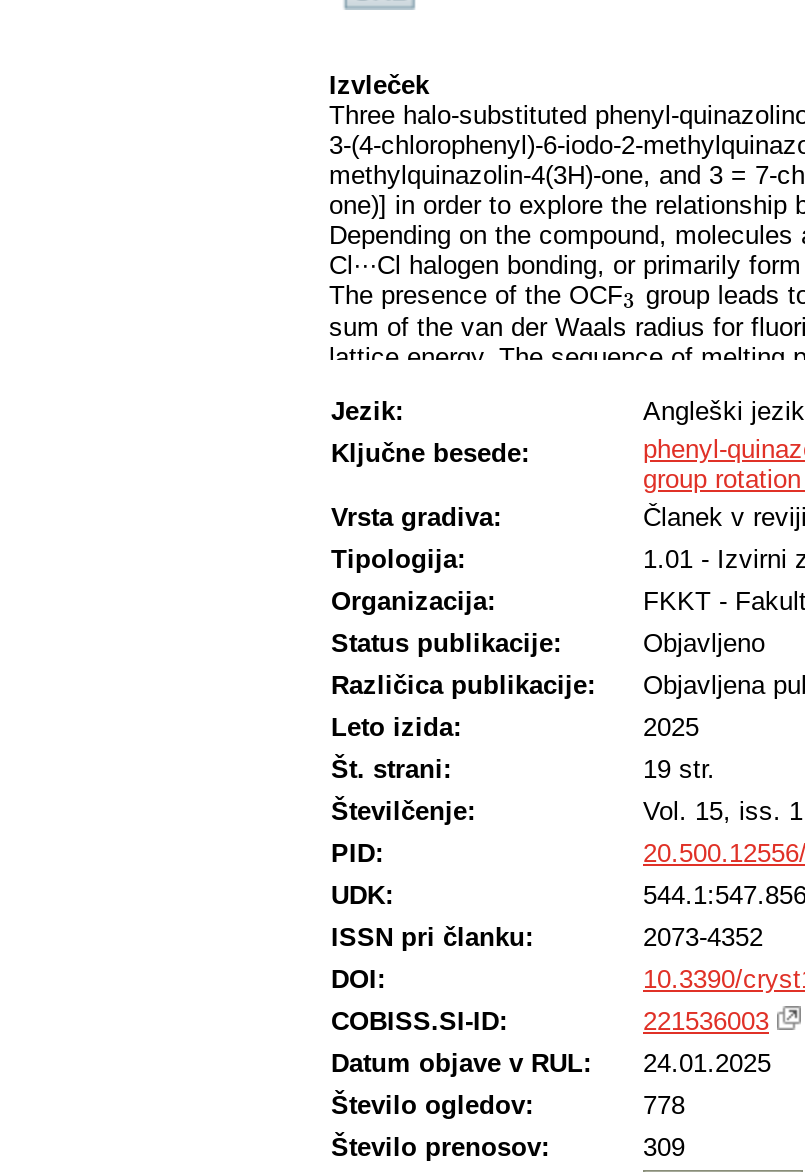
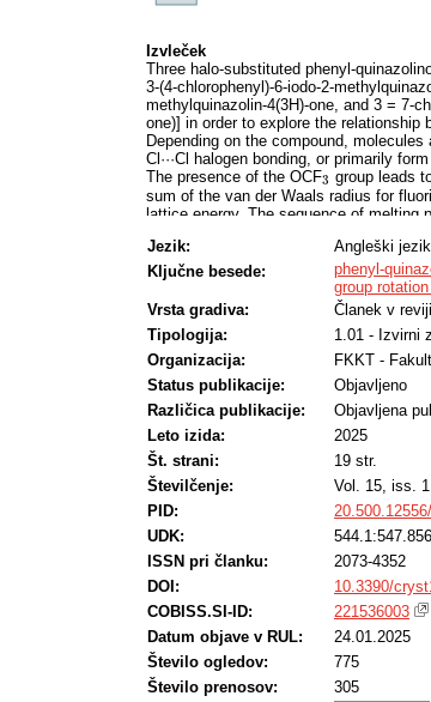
[643,1090,685,1120] 778 -> [334,653,359,671] 775
[643,1132,685,1162] 309 -> [334,678,359,696] 305

